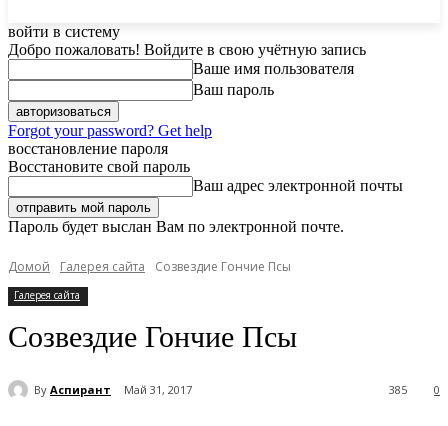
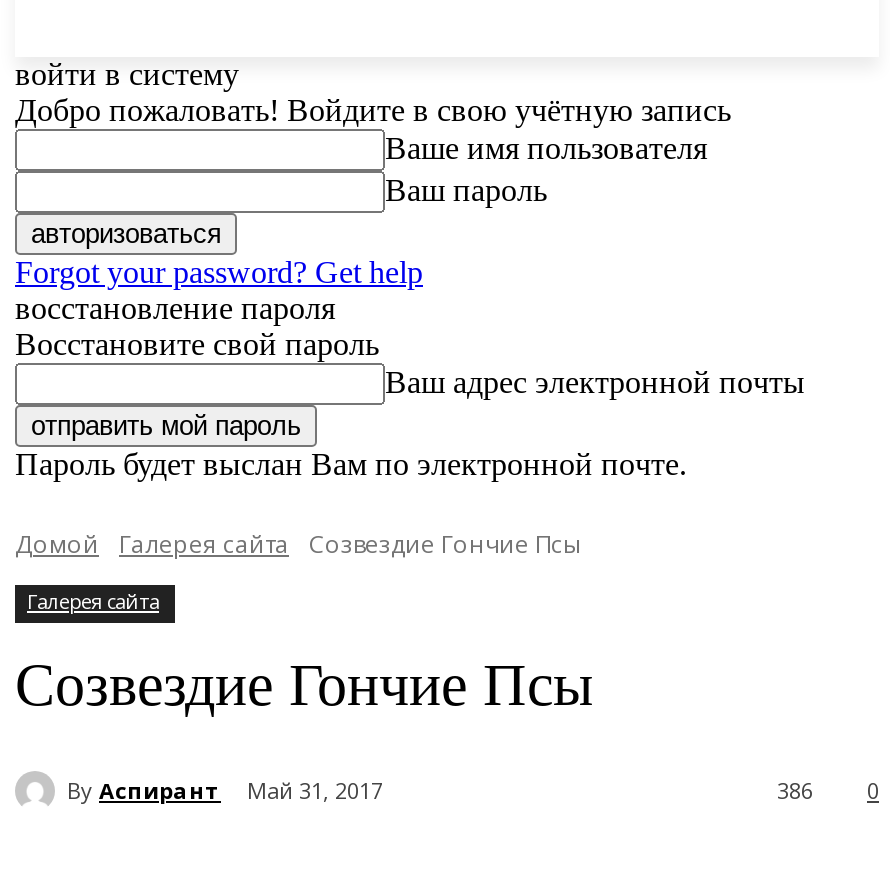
[389,382,440,397] 385 0 -> [777,775,879,805] 386 0

